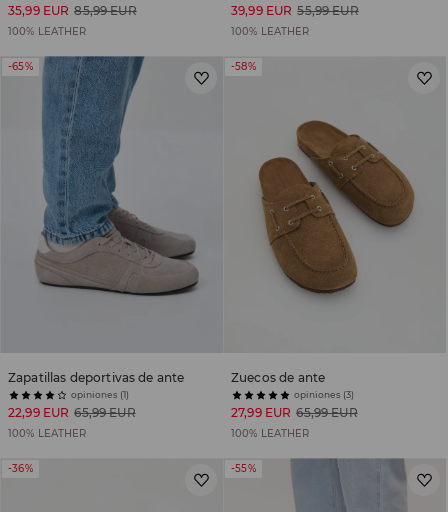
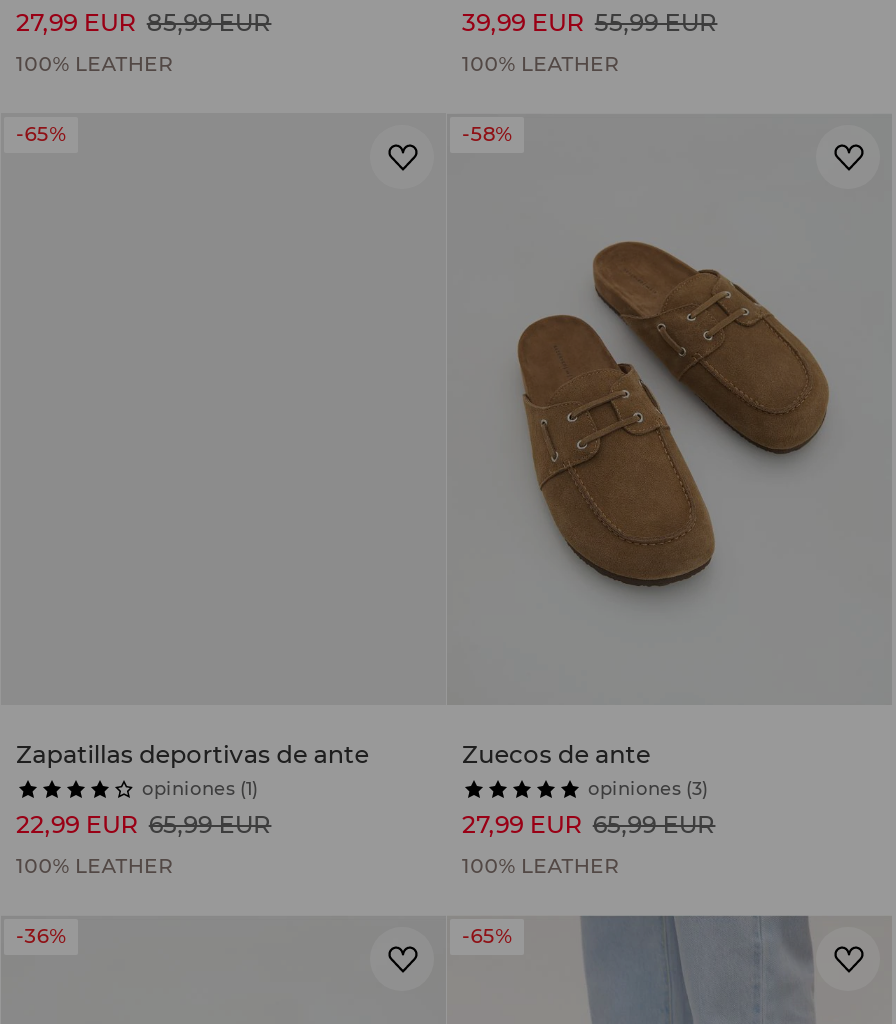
[8,3,137,18] 35,99 EUR 85,99 EUR -> [16,6,271,36] 27,99 EUR 85,99 EUR
[33,55,205,301] [image] -> none
[231,462,256,475] -55% -> [462,923,512,949] -65%

